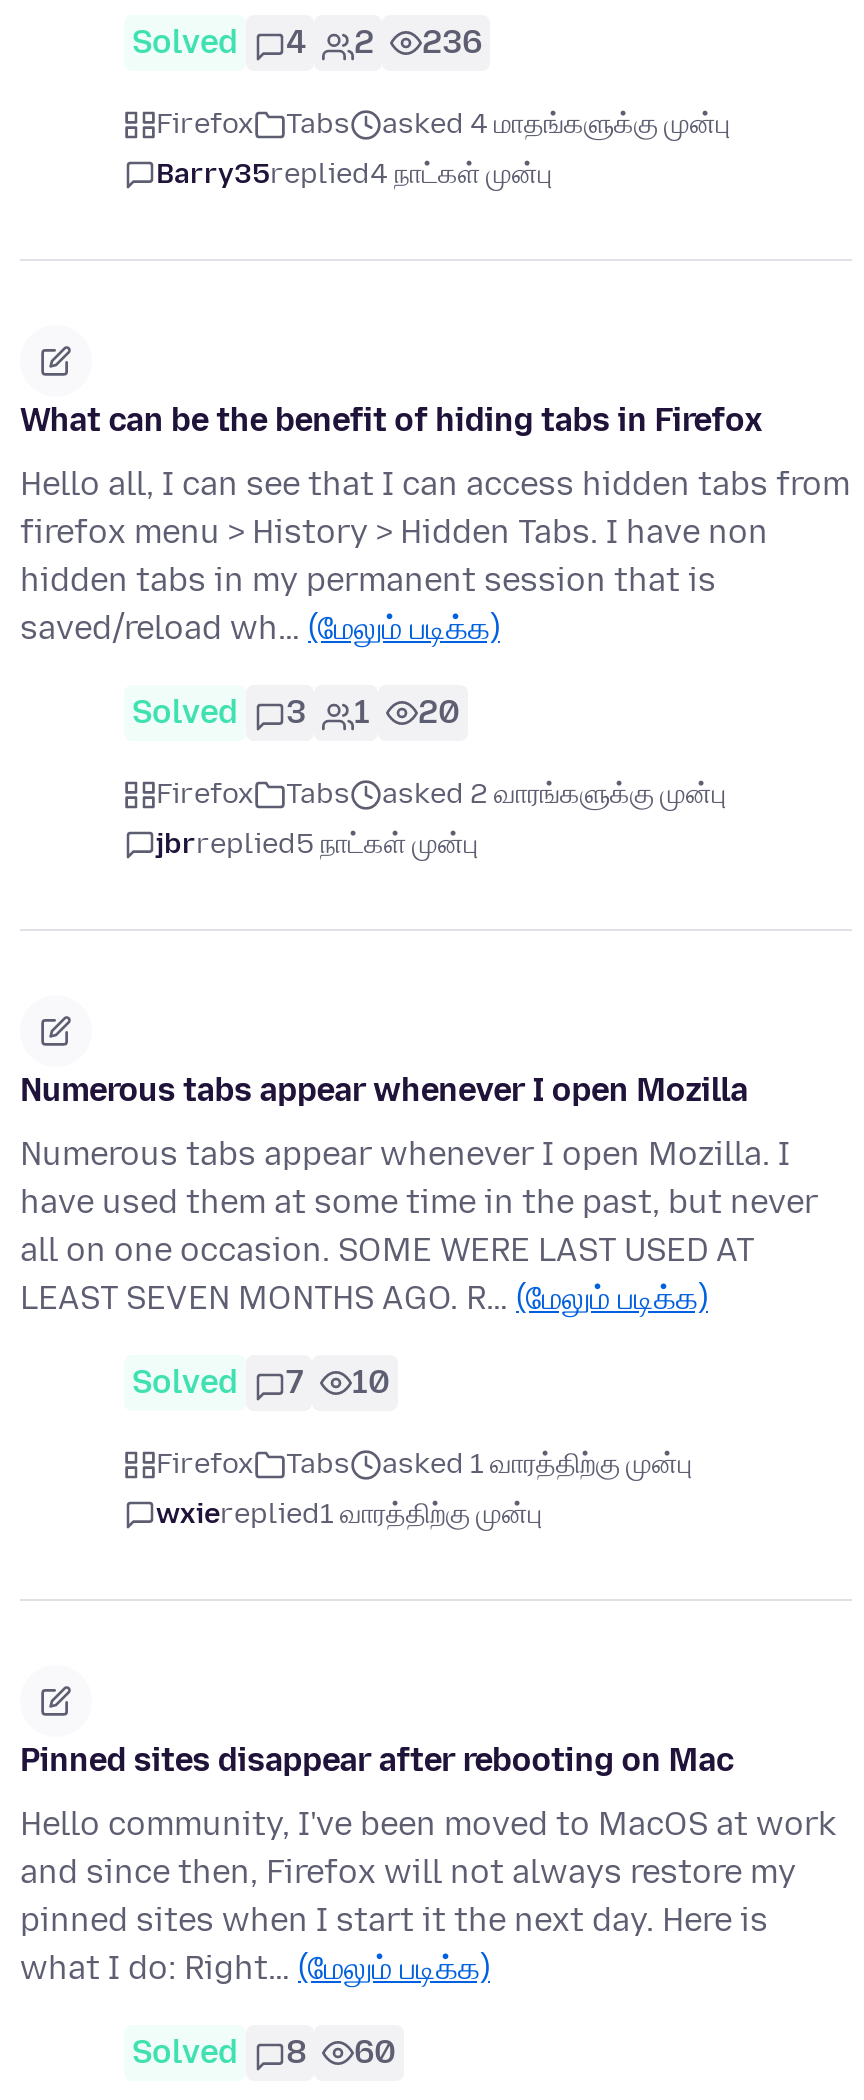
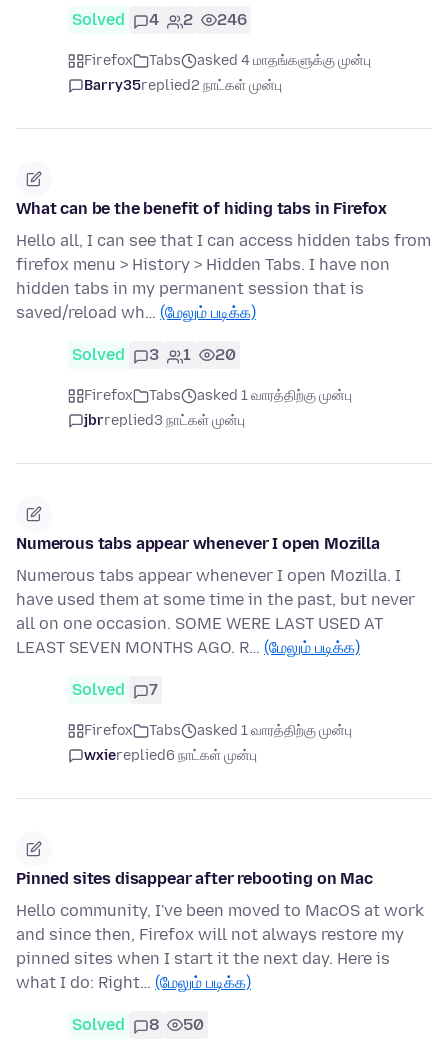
[132,24,482,62] Solved 4 2 236 -> [72,10,247,29] Solved 4 2 246
[156,158,552,192] Barry35replied4 நாட்கள் முன்பு -> [84,77,282,94] Barry35replied2 நாட்கள் முன்பு
[382,778,726,812] asked 2 வாரங்களுக்கு முன்பு -> [197,387,352,404] asked 1 வாரத்திற்கு முன்பு
[156,828,478,862] jbrreplied5 நாட்கள் முன்பு -> [84,412,245,429] jbrreplied3 நாட்கள் முன்பு
[352,1364,390,1402] 10 -> none
[156,1498,542,1532] wxiereplied1 வாரத்திற்கு முன்பு -> [84,747,257,764] wxiereplied6 நாட்கள் முன்பு
[132,2034,396,2072] Solved 8 60 -> [72,1015,204,1034] Solved 8 50

